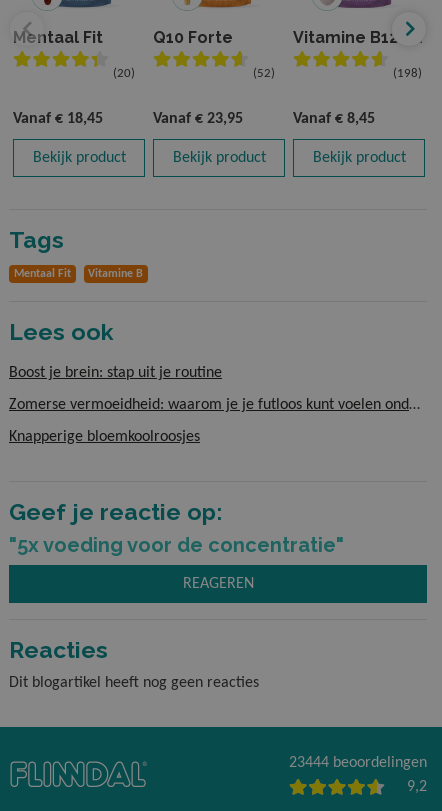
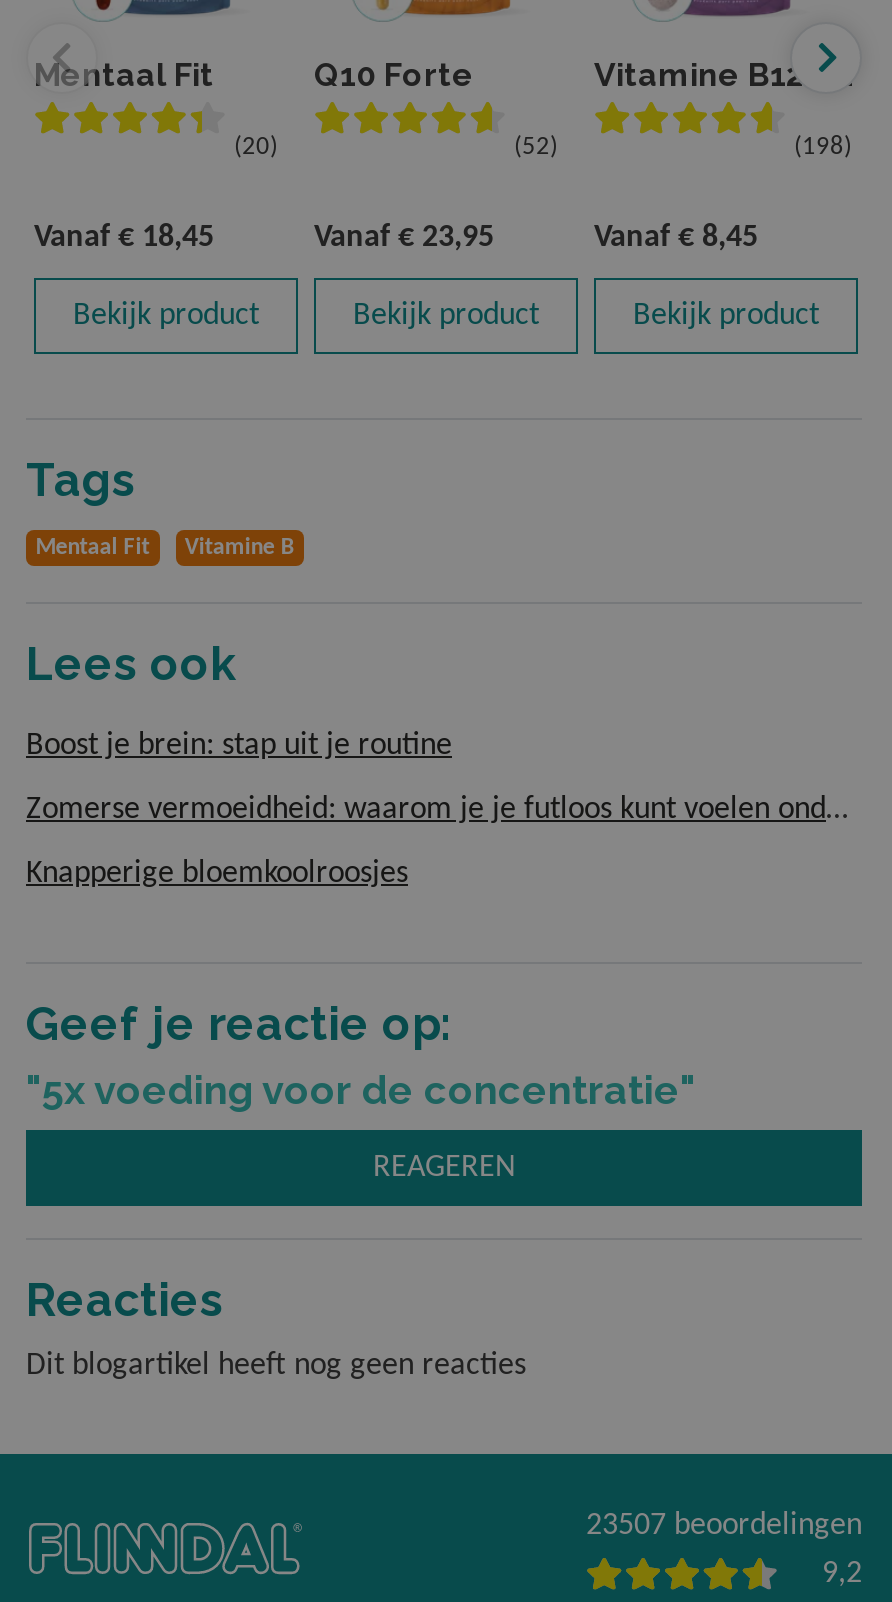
[289,755,427,771] 23444 beoordelingen -> [586,1510,862,1542] 23507 beoordelingen

